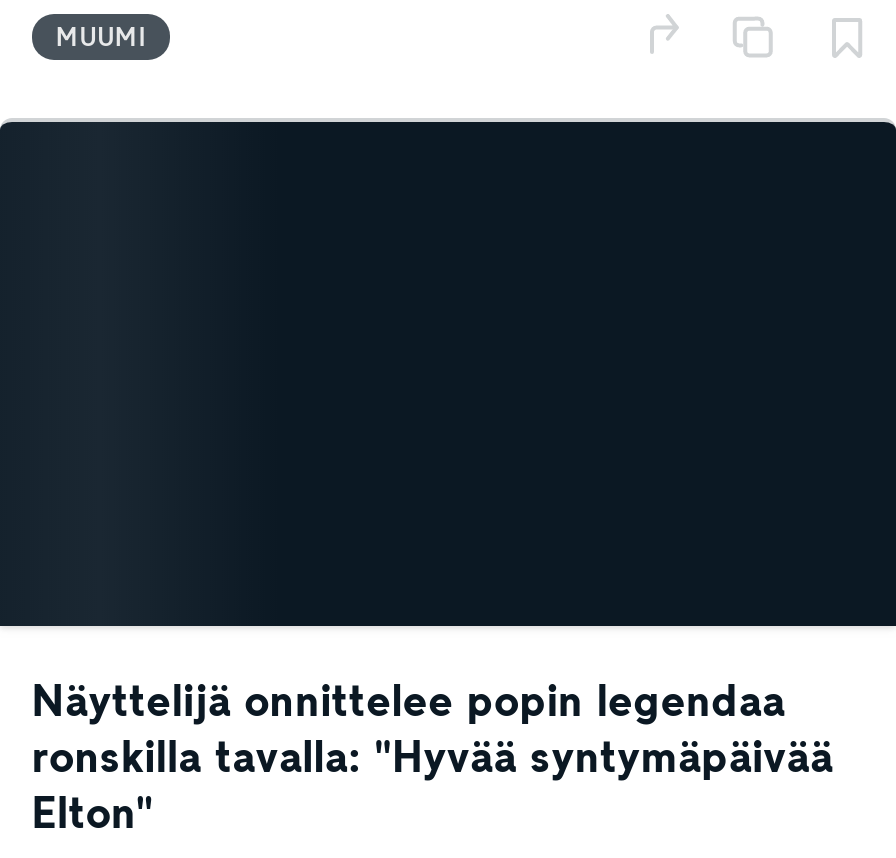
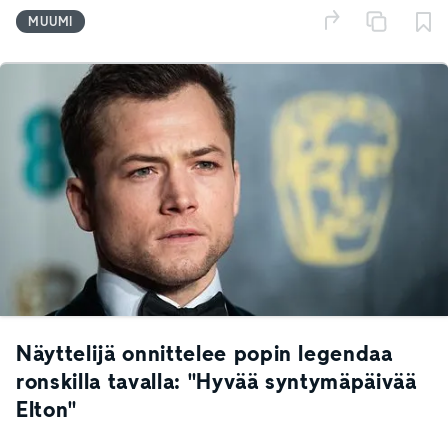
none -> [3,63,445,317] [image]

